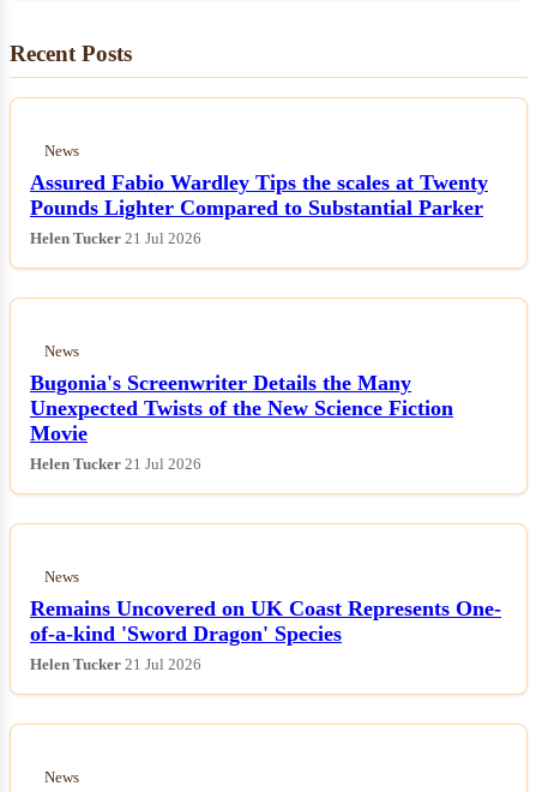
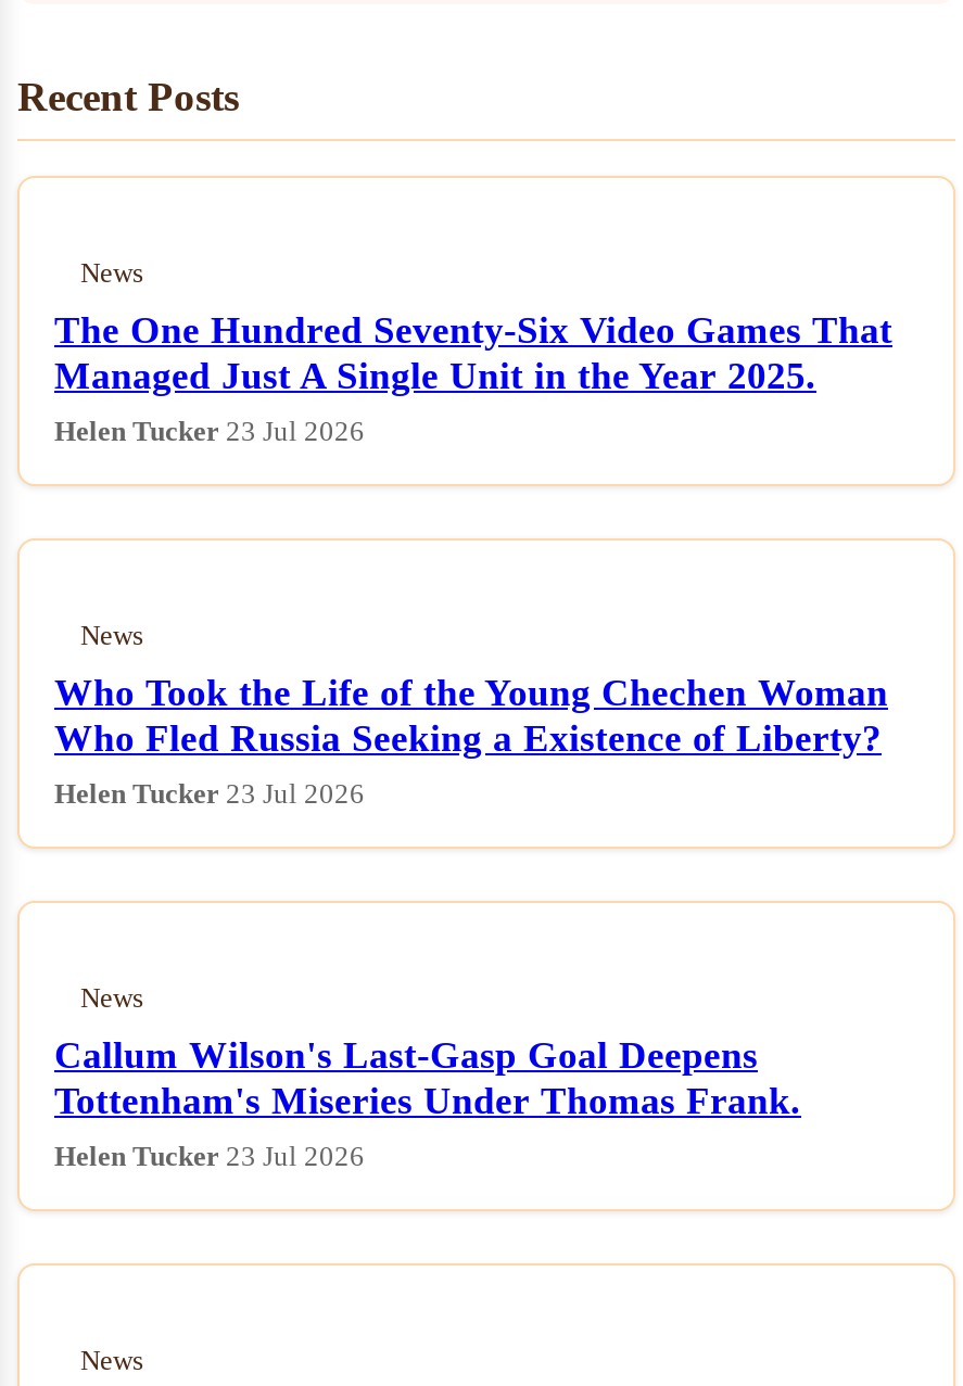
[30,171,488,247] Assured Fabio Wardley Tips the scales at Twenty | Pounds Lighter Compared to Substantial Parker | Helen Tucker 21 Jul 2026 -> [54,308,892,447] The One Hundred Seventy-Six Video Games That | Managed Just A Single Unit in the Year 2025. | Helen Tucker 23 Jul 2026
[30,371,453,473] Bugonia's Screenwriter Details the Many | Unexpected Twists of the New Science Fiction | Movie | Helen Tucker 21 Jul 2026 -> [54,671,888,810] Who Took the Life of the Young Chechen Woman | Who Fled Russia Seeking a Existence of Liberty? | Helen Tucker 23 Jul 2026
[30,597,501,673] Remains Uncovered on UK Coast Represents One- | of-a-kind 'Sword Dragon' Species | Helen Tucker 21 Jul 2026 -> [54,1033,801,1172] Callum Wilson's Last-Gasp Goal Deepens | Tottenham's Miseries Under Thomas Frank. | Helen Tucker 23 Jul 2026

